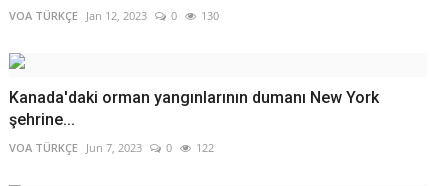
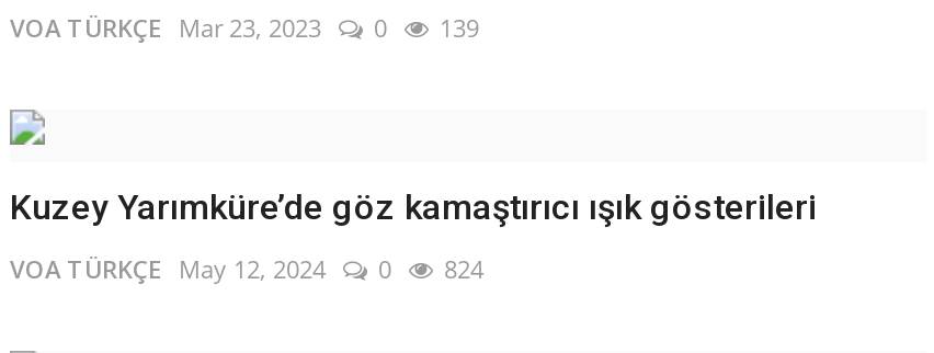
[9,8,147,23] VOA TÜRKÇE Jan 12, 2023 -> [10,10,321,43] VOA TÜRKÇE Mar 23, 2023
[201,8,219,23] 130 -> [440,10,479,43] 139
[9,88,379,129] Kanada'daki orman yangınlarının dumanı New York | şehrine... -> [10,185,817,227] Kuzey Yarımküre’de göz kamaştırıcı ışık gösterileri
[9,140,142,155] VOA TÜRKÇE Jun 7, 2023 -> [10,251,326,284] VOA TÜRKÇE May 12, 2024
[196,140,214,155] 122 -> [444,251,483,284] 824

